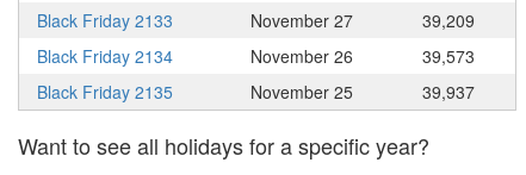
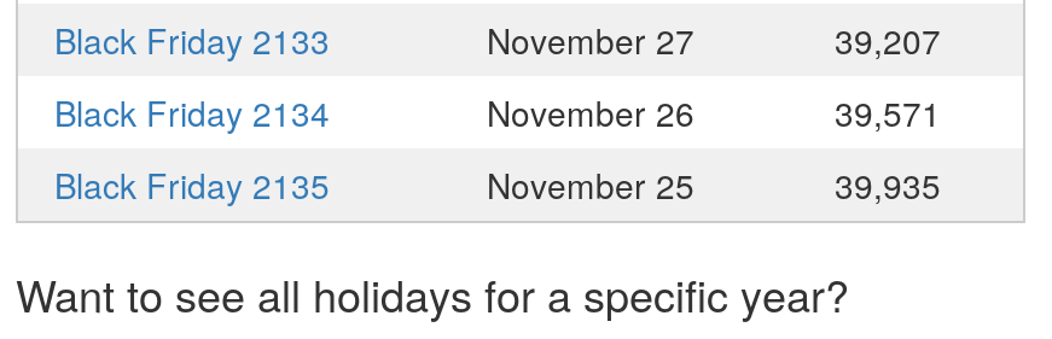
[422,8,475,32] 39,209 -> [835,16,941,64] 39,207
[422,44,475,68] 39,573 -> [835,88,941,136] 39,571
[422,80,475,104] 39,937 -> [835,160,941,209] 39,935

